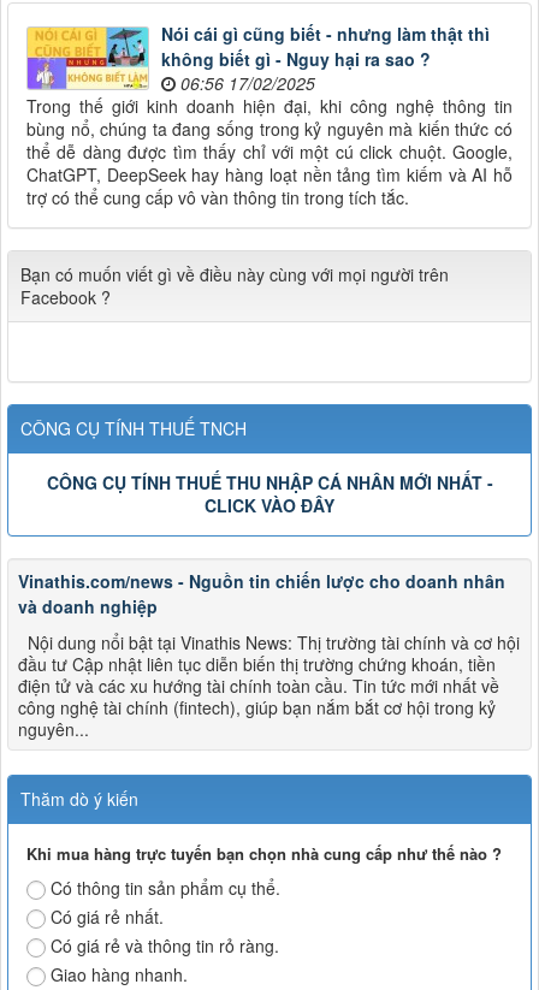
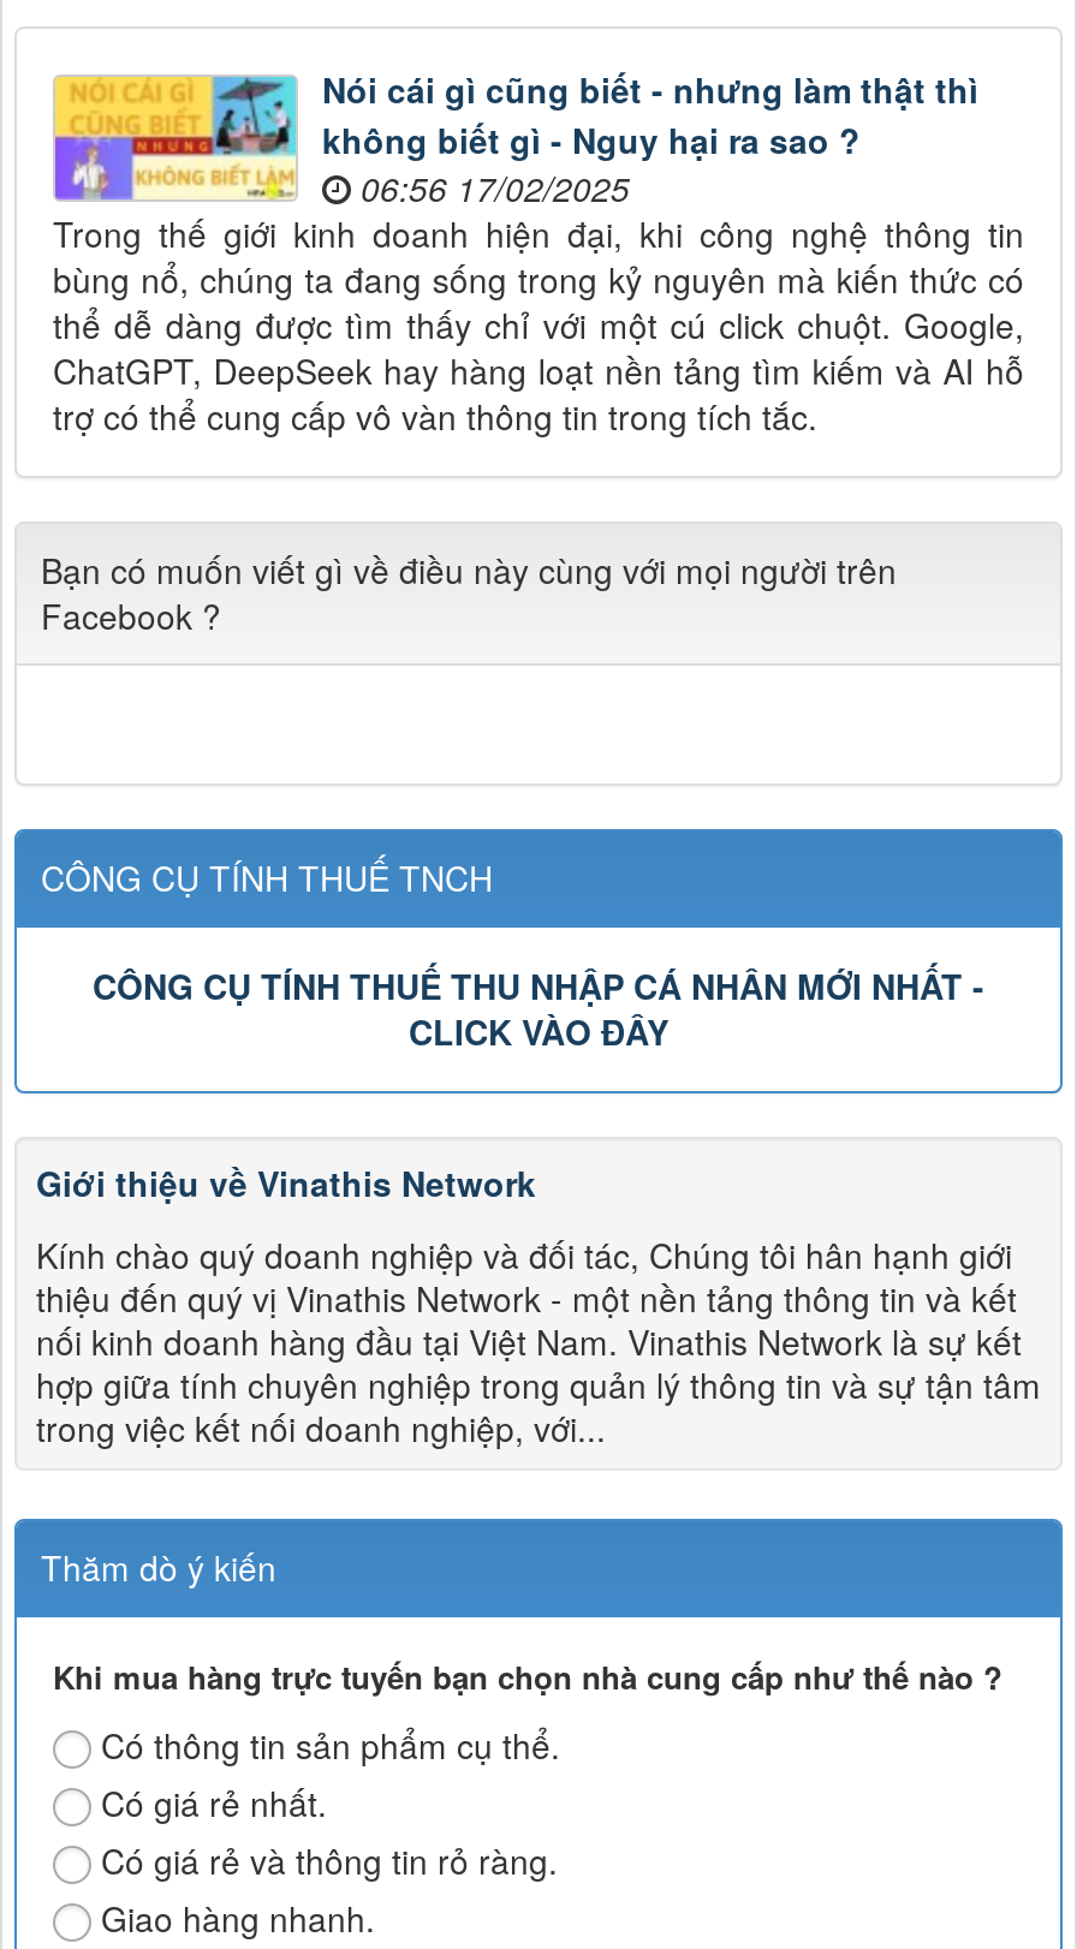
[18,569,505,619] Vinathis.com/news - Nguồn tin chiến lược cho doanh nhân | và doanh nghiệp -> [36,1159,536,1207] Giới thiệu về Vinathis Network
[18,631,520,741] Nội dung nổi bật tại Vinathis News: Thị trường tài chính và cơ hội | đầu tư Cập nhật liên tục diễn biến thị trường chứng khoán, tiền | điện tử và các xu hướng tài chính toàn cầu. Tin tức mới nhất về | công nghệ tài chính (fintech), giúp bạn nắm bắt cơ hội trong kỷ | nguyên... -> [36,1231,1041,1452] Kính chào quý doanh nghiệp và đối tác, Chúng tôi hân hạnh giới | thiệu đến quý vị Vinathis Network - một nền tảng thông tin và kết | nối kinh doanh hàng đầu tại Việt Nam. Vinathis Network là sự kết | hợp giữa tính chuyên nghiệp trong quản lý thông tin và sự tận tâm | trong việc kết nối doanh nghiệp, với...

